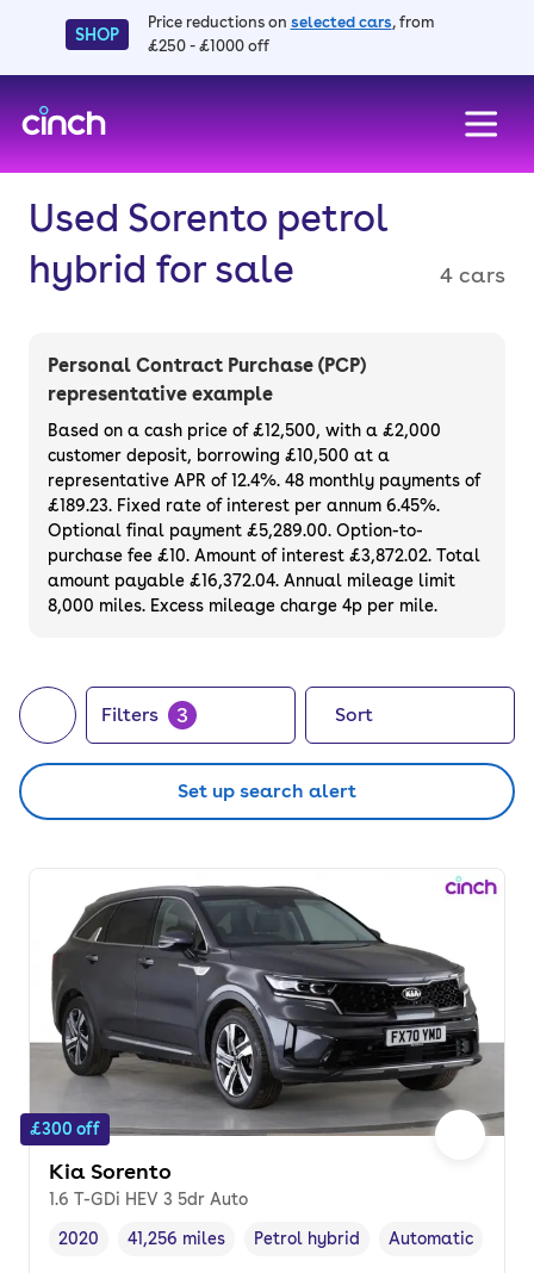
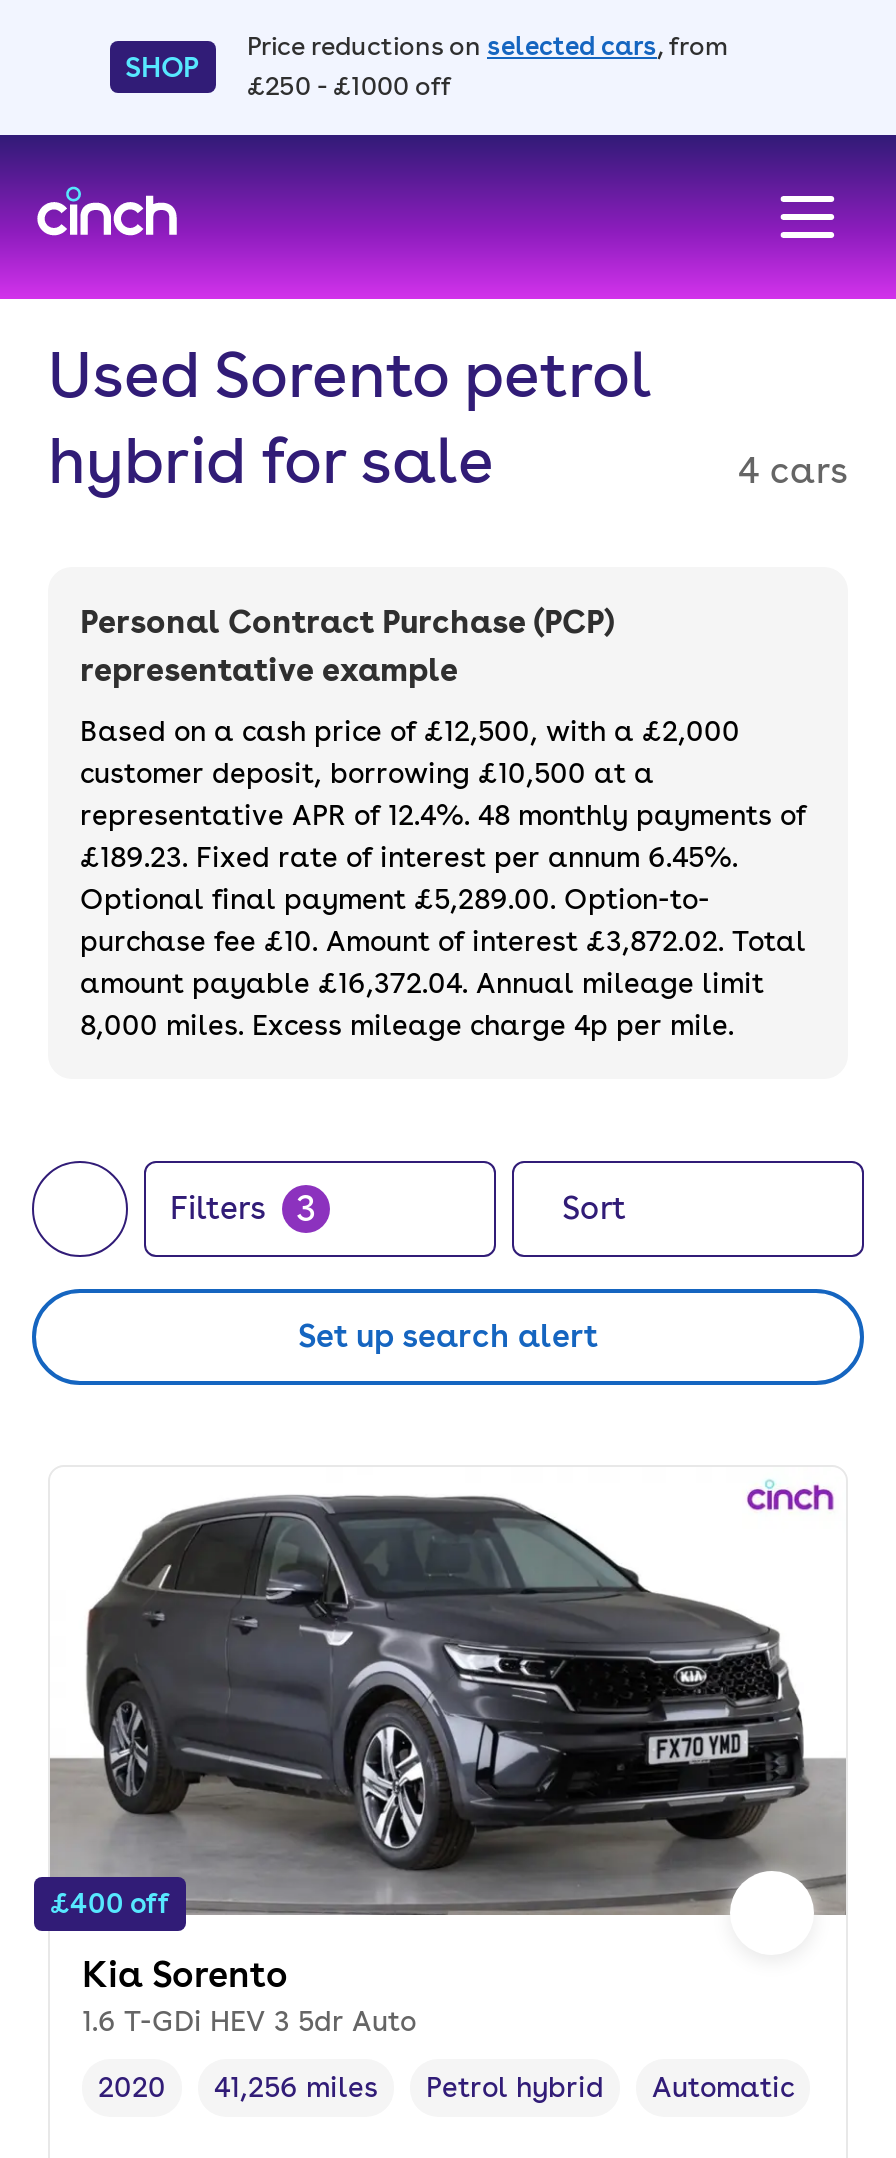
[30,1119,100,1138] £300 off -> [50,1887,170,1919] £400 off

